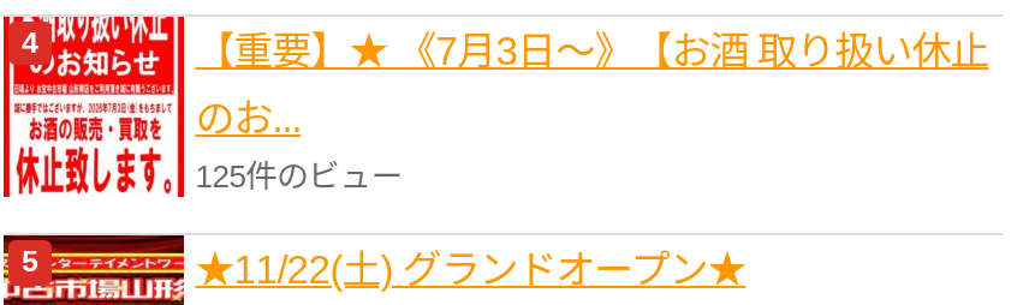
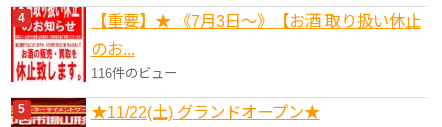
[195,158,402,194] 125件のビュー -> [91,66,177,81] 116件のビュー

